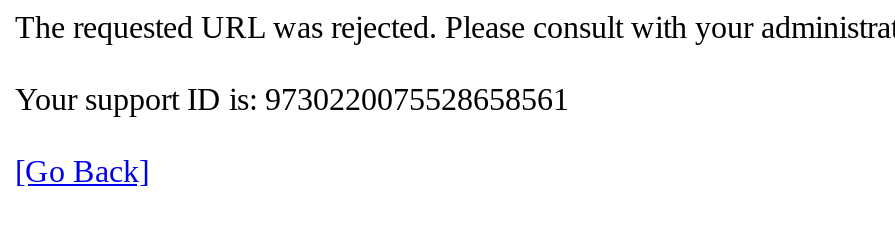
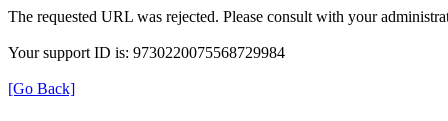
[15,82,569,116] Your support ID is: 9730220075528658561 -> [8,44,285,61] Your support ID is: 9730220075568729984

